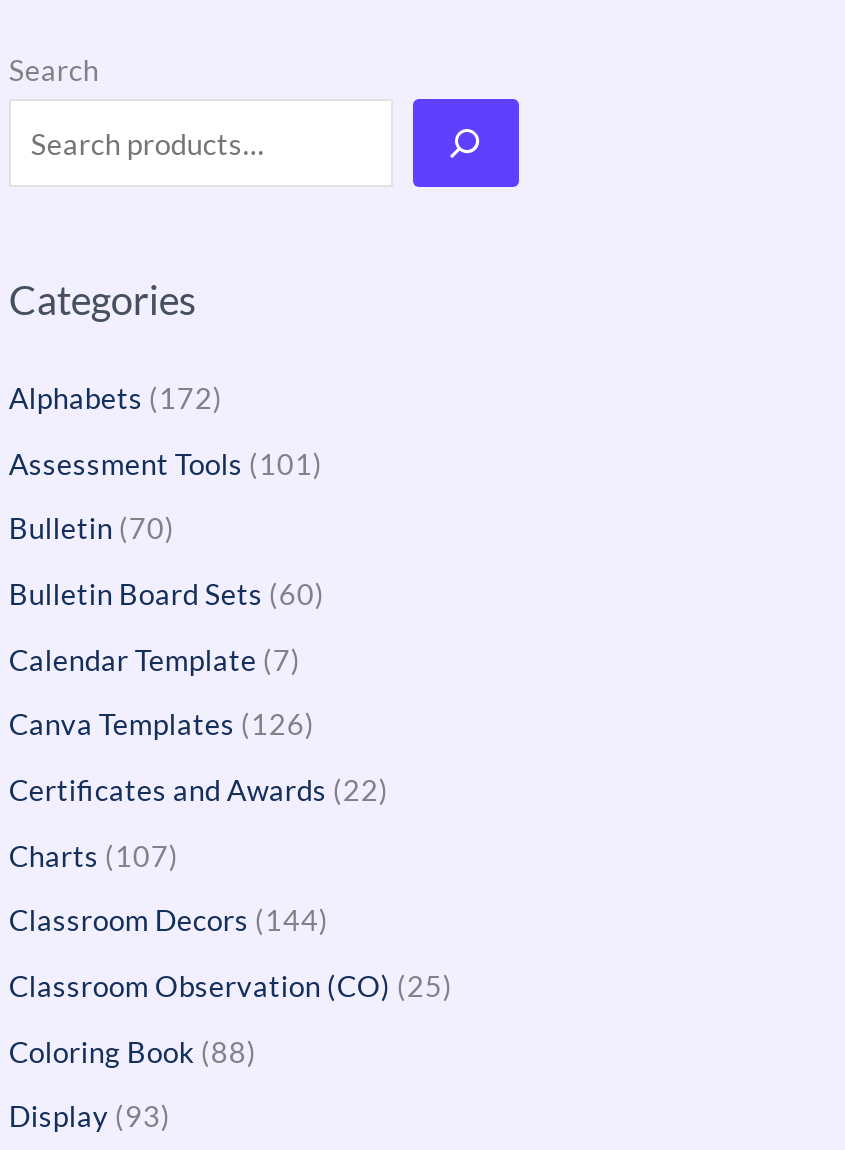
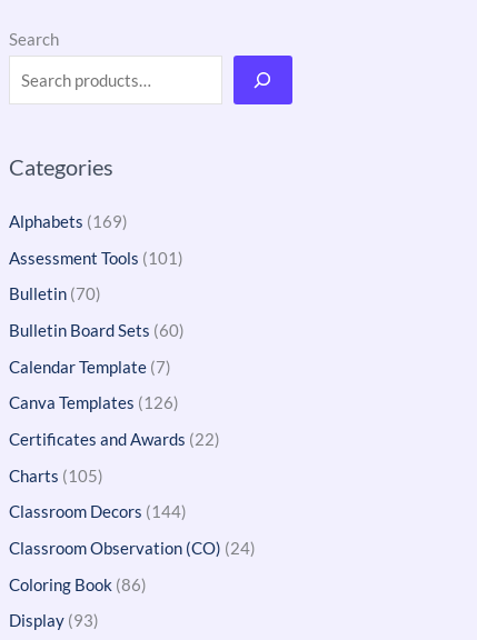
[9,381,223,415] Alphabets (172) -> [9,212,128,231] Alphabets (169)
[9,838,179,872] Charts (107) -> [9,466,103,485] Charts (105)
[9,969,453,1003] Classroom Observation (CO) (25) -> [9,539,256,558] Classroom Observation (CO) (24)
[9,1034,257,1068] Coloring Book (88) -> [9,575,147,594] Coloring Book (86)

